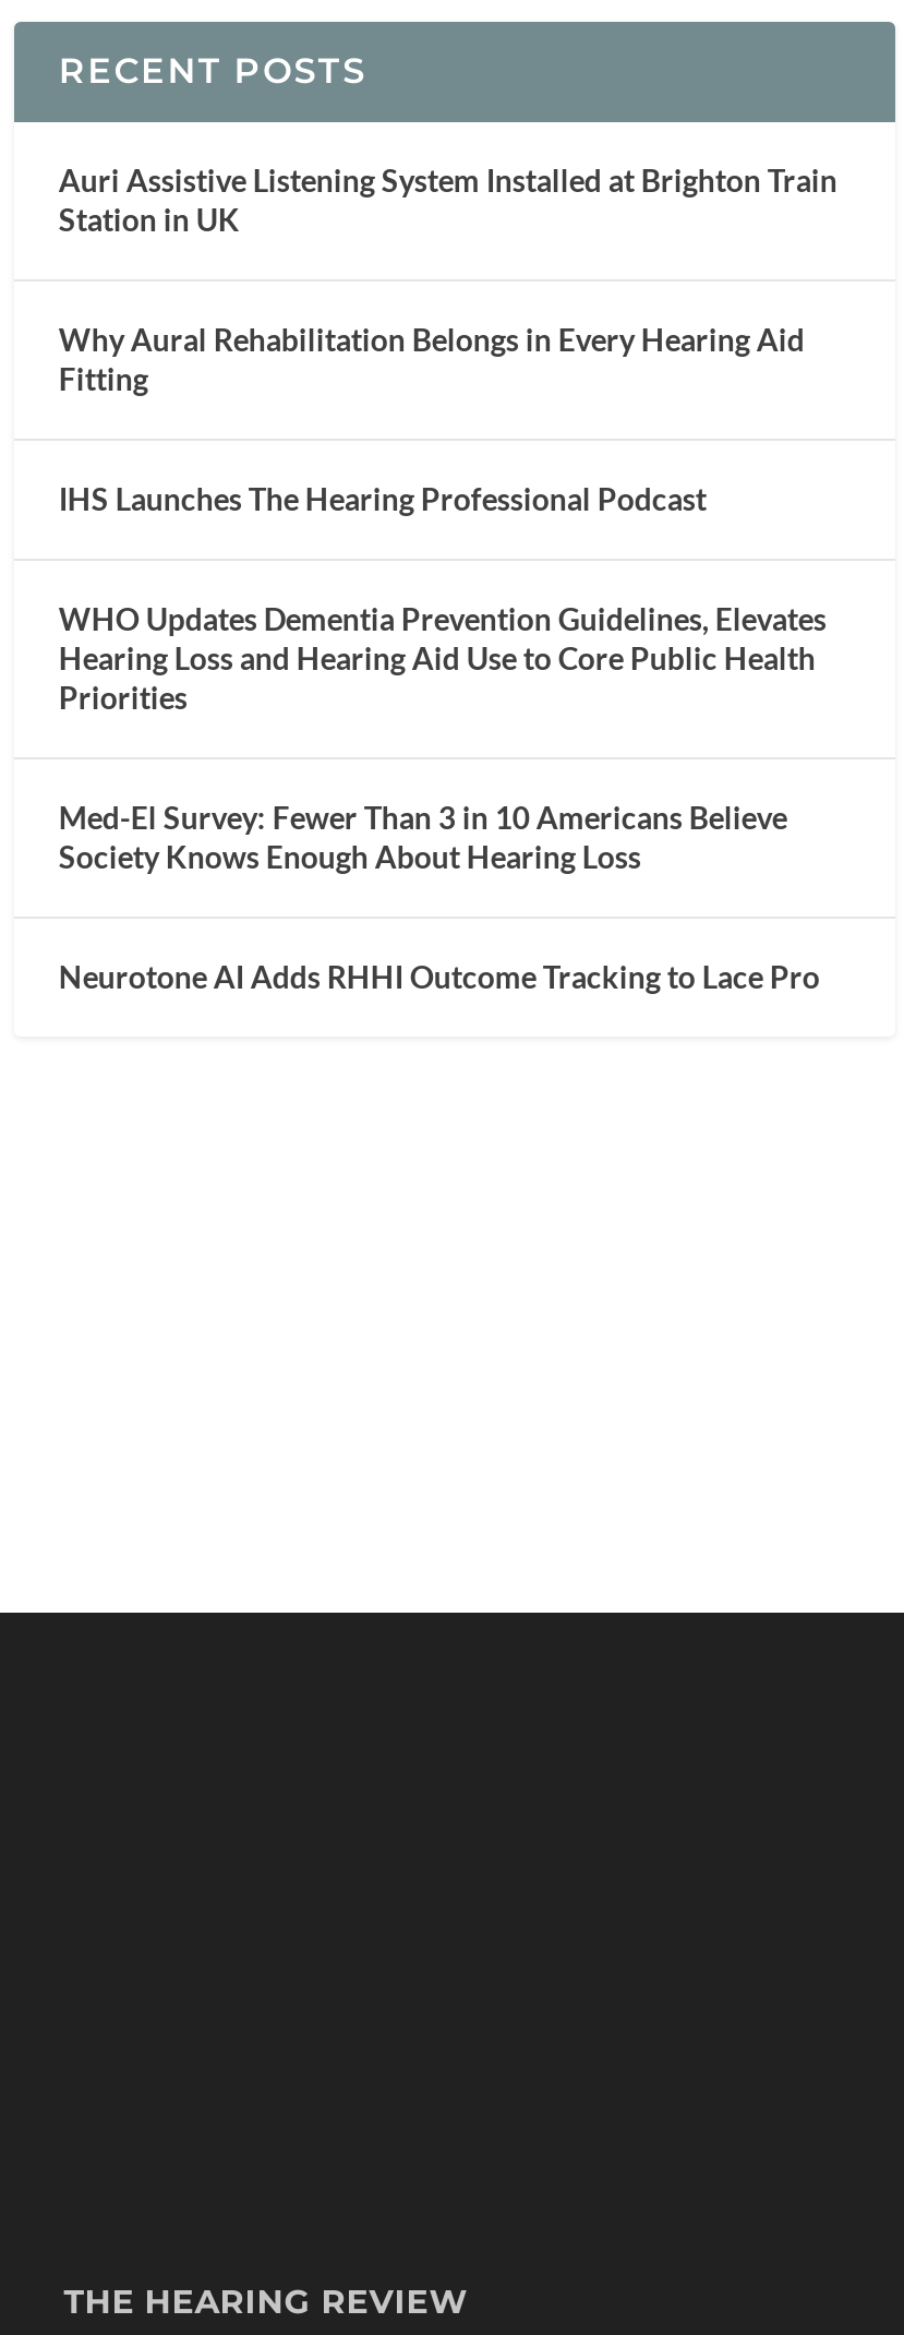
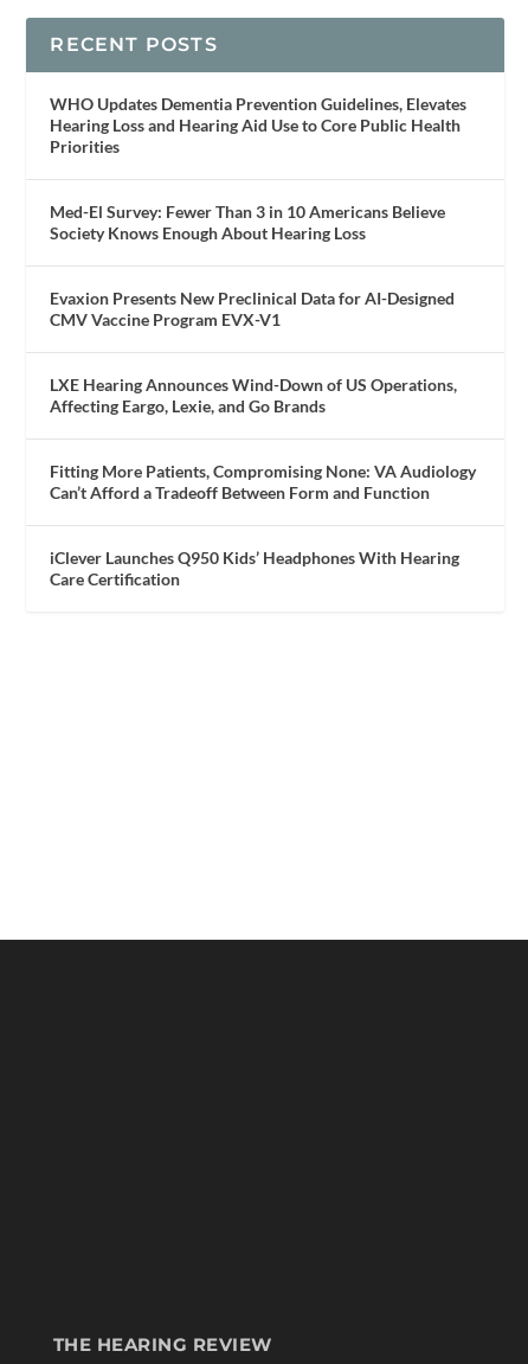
[59,162,837,518] Auri Assistive Listening System Installed at Brighton Train | Station in UK | Why Aural Rehabilitation Belongs in Every Hearing Aid | Fitting | IHS Launches The Hearing Professional Podcast -> none
moved [59,601,826,876] -> [50,93,467,243]: WHO Updates Dementia Prevention Guidelines, Elevates | Hearing Loss and Hearing Aid Use to Core Public Health | Priorities | Med-El Survey: Fewer Than 3 in 10 Americans Believe | Society Knows Enough About Hearing Loss
[59,959,820,996] Neurotone AI Adds RHHI Outcome Tracking to Lace Pro -> [50,288,476,589] Evaxion Presents New Preclinical Data for AI-Designed | CMV Vaccine Program EVX-V1 | LXE Hearing Announces Wind-Down of US Operations, | Affecting Eargo, Lexie, and Go Brands | Fitting More Patients, Compromising None: VA Audiology | Can’t Afford a Tradeoff Between Form and Function | iClever Launches Q950 Kids’ Headphones With Hearing | Care Certification

